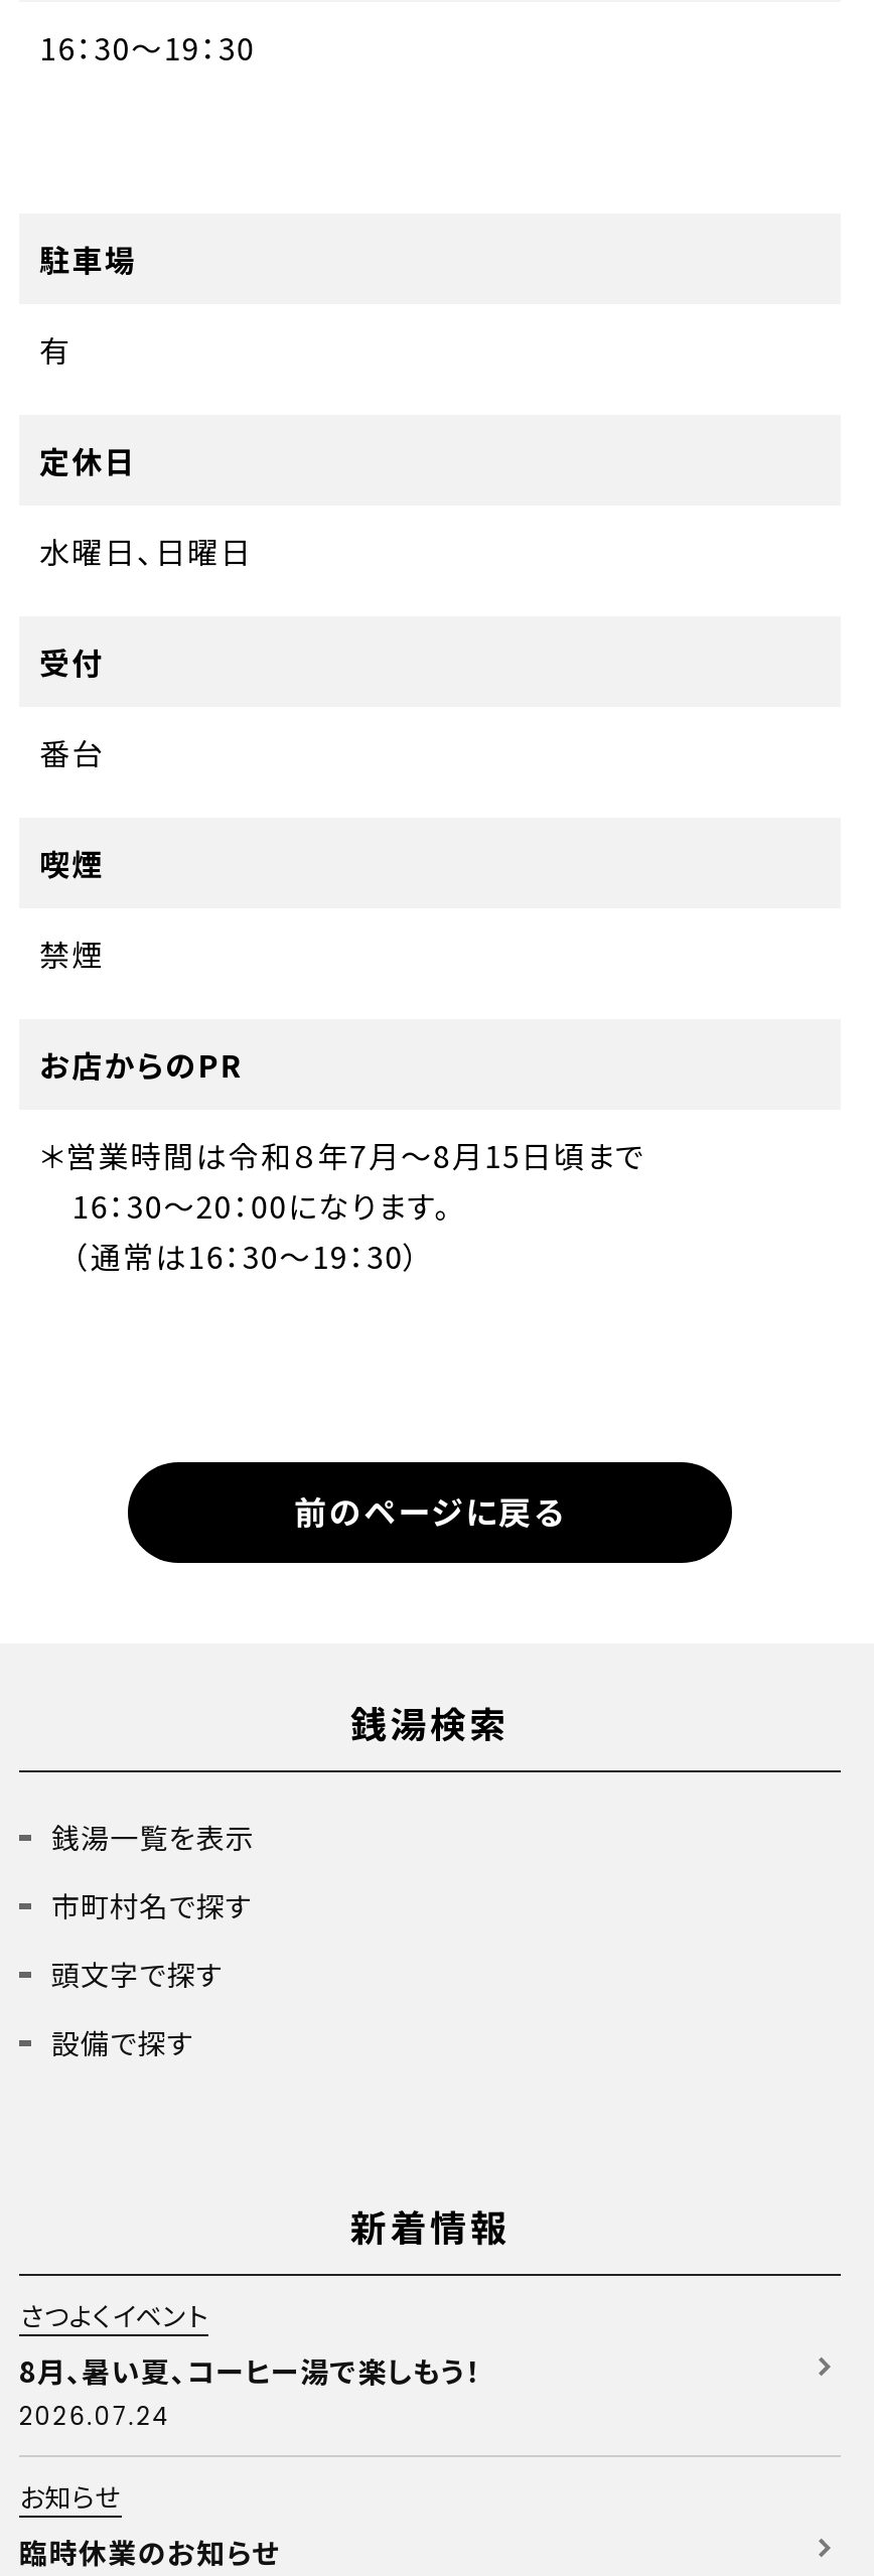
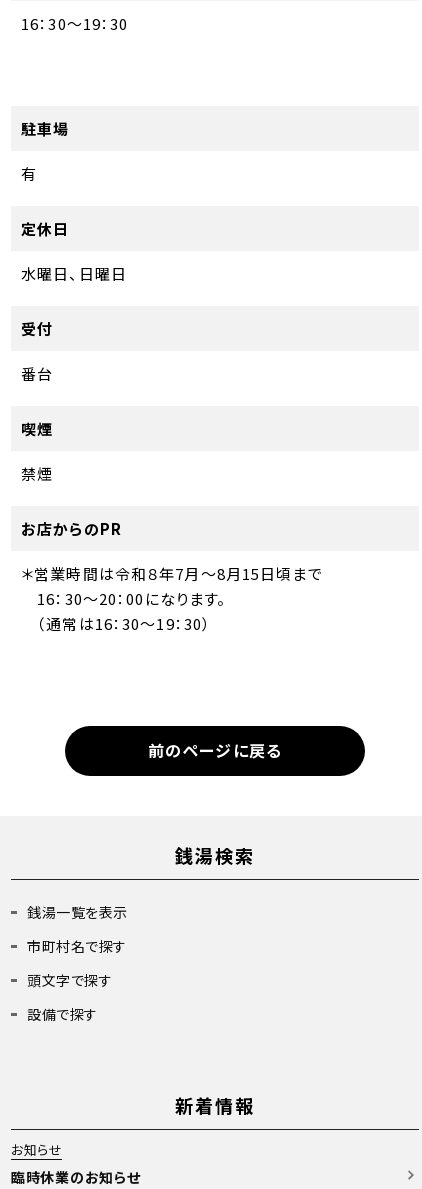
[19,2296,482,2433] さつよくイベント | 8月、暑い夏、コーヒー湯で楽しもう！ | 2026.07.24 -> none

